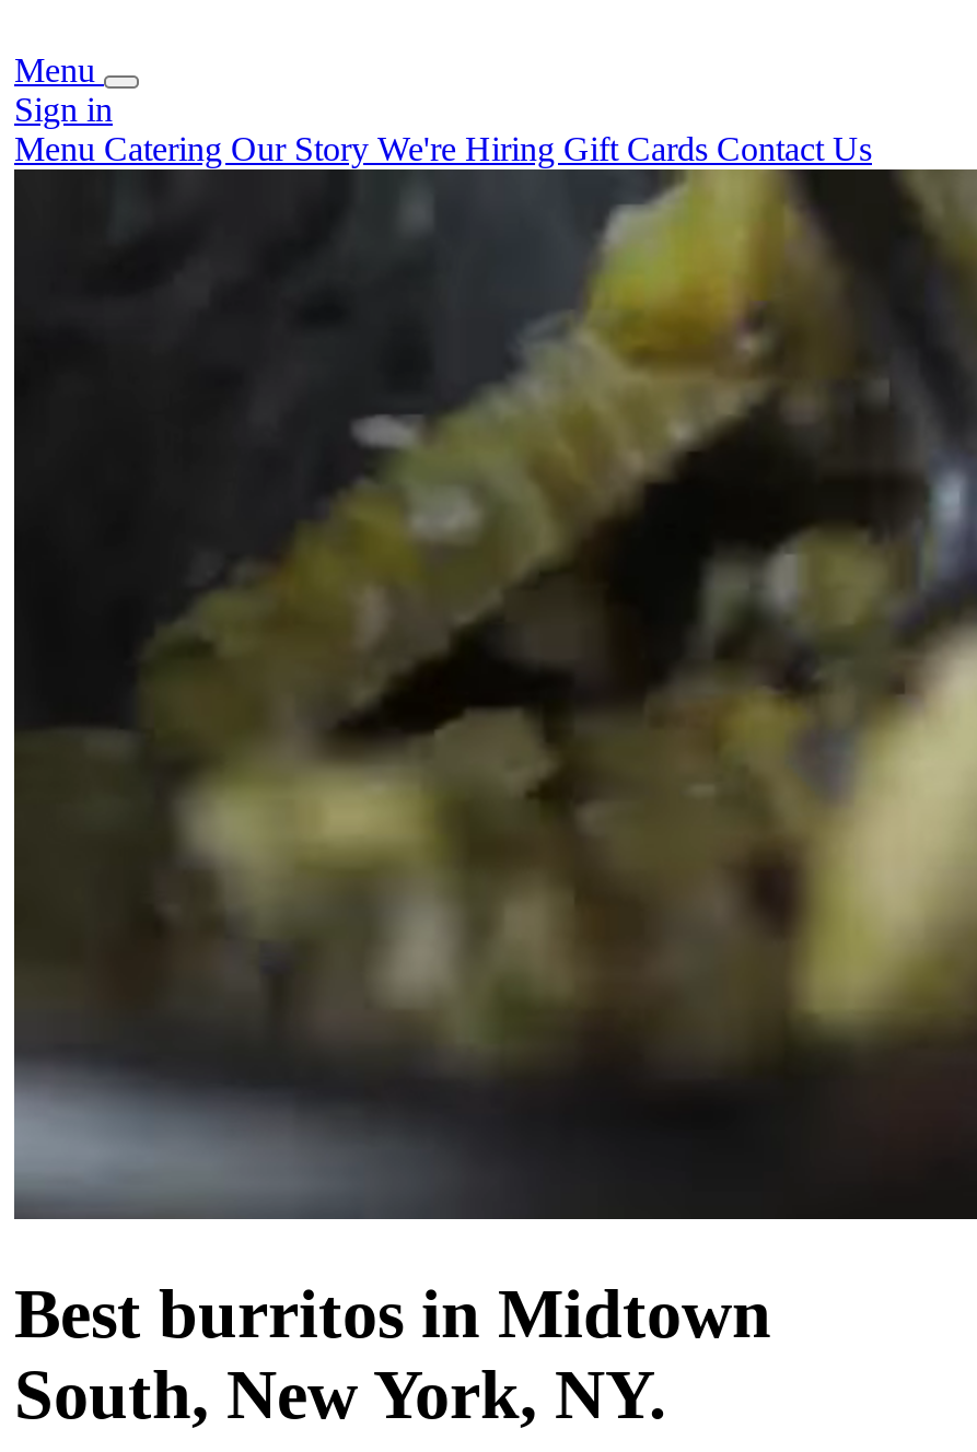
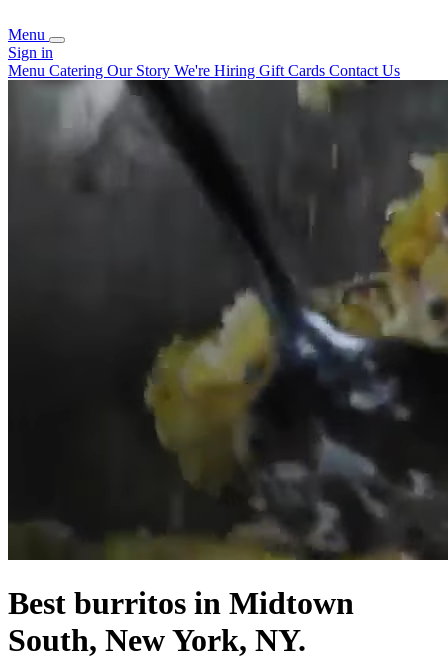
[12,169,970,1219] [image] -> [7,80,445,561] [image]

